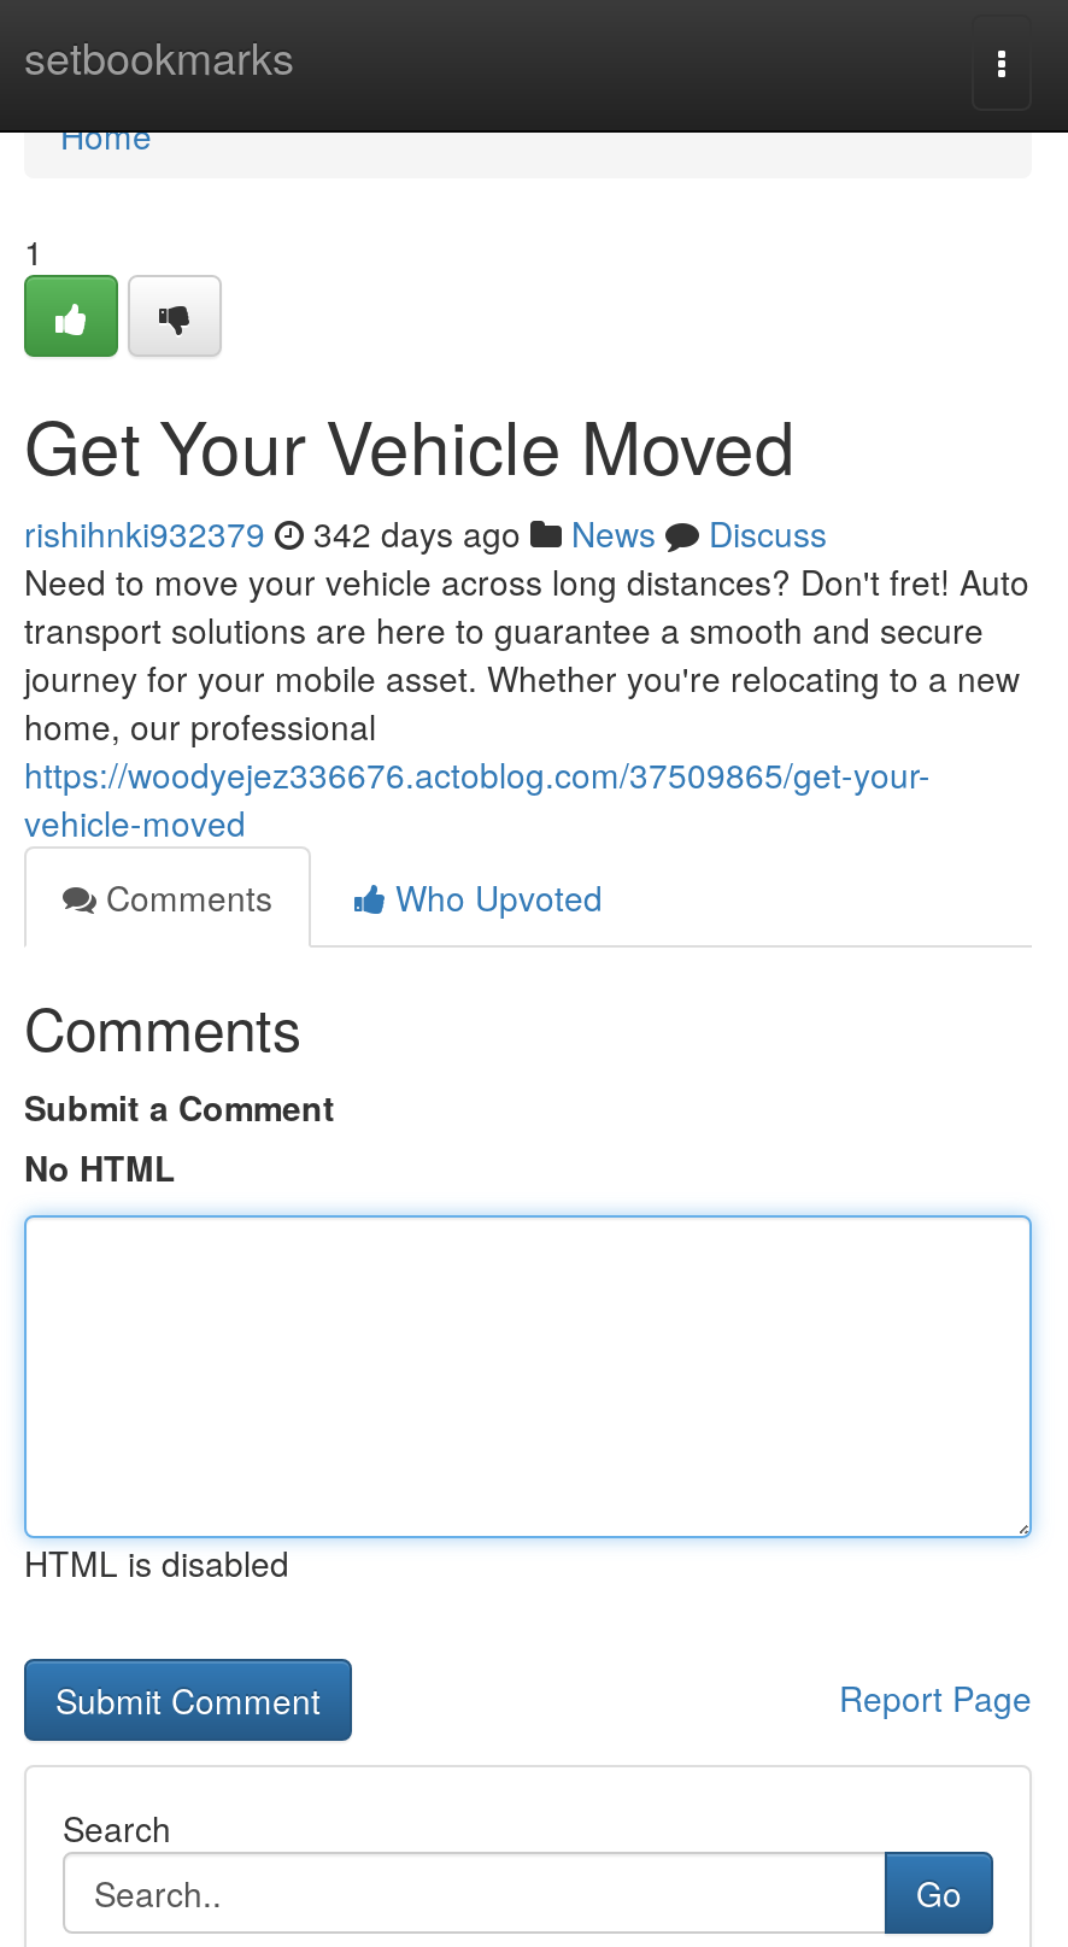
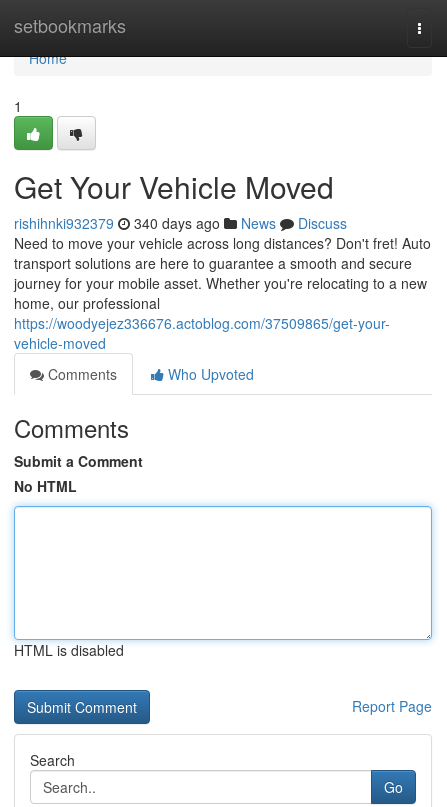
[24,509,827,557] rishihnki932379 342 days ago News Discuss -> [14,213,347,233] rishihnki932379 340 days ago News Discuss

